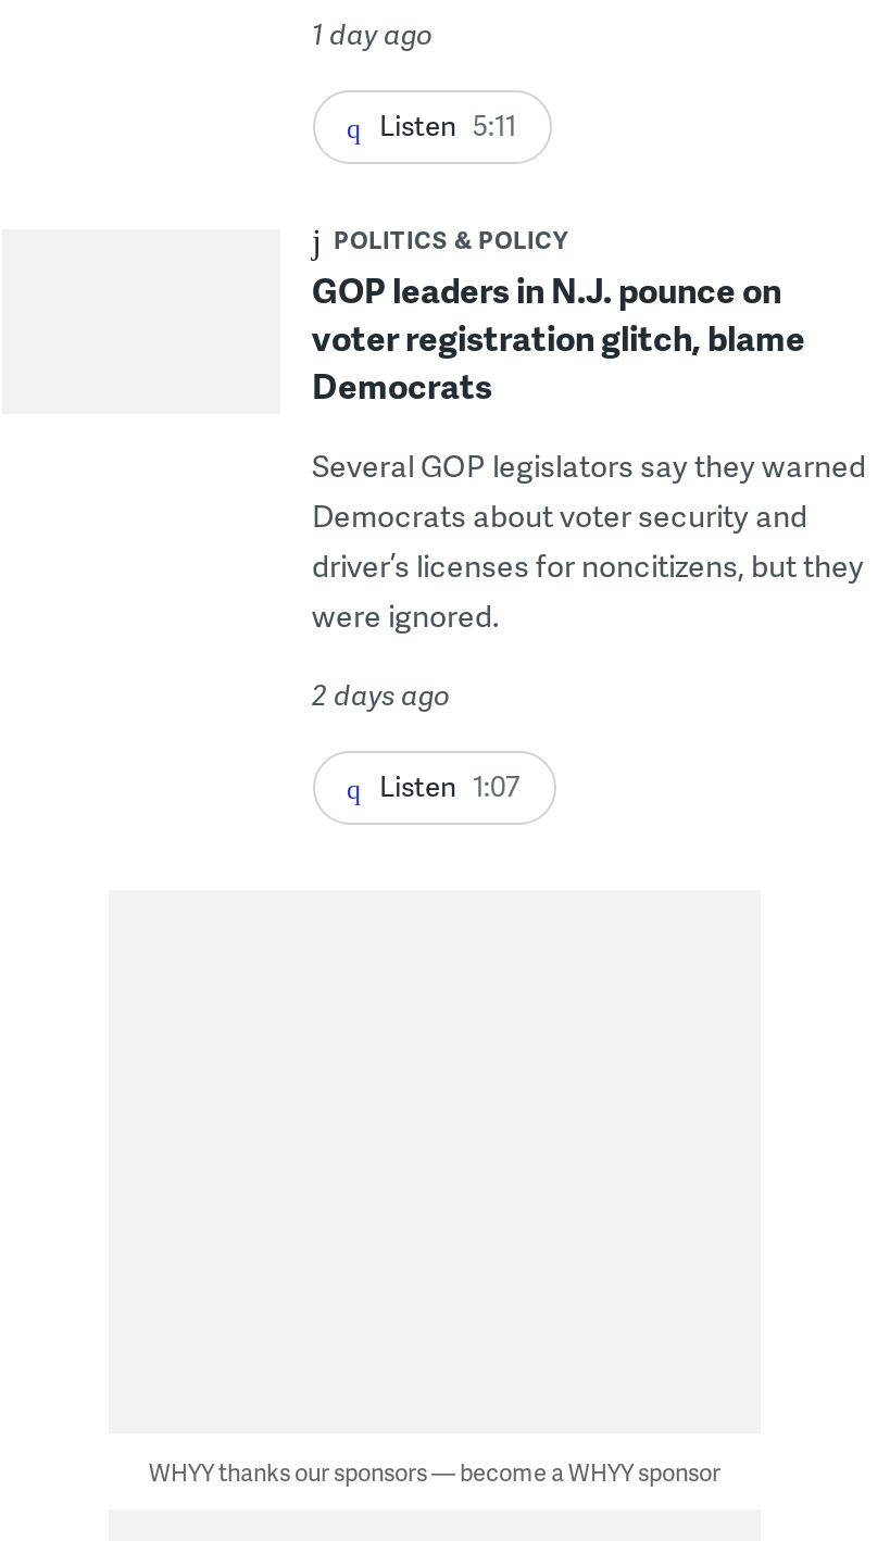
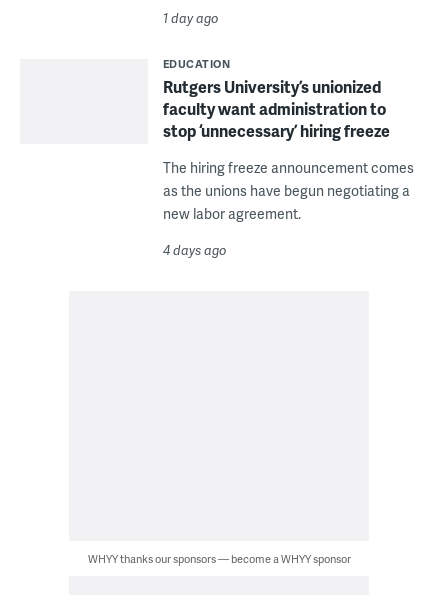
[312,105,866,806] Listen 5:11 | POLITICS & POLICY | GOP leaders in N.J. pounce on | voter registration glitch, blame | Democrats | Several GOP legislators say they warned | Democrats about voter security and | driver’s licenses for noncitizens, but they | were ignored. | 2 days ago | Listen 1:07 -> [162,56,413,259] EDUCATION | Rutgers University’s unionized | faculty want administration to | stop ‘unnecessary’ hiring freeze | The hiring freeze announcement comes | as the unions have begun negotiating a | new labor agreement. | 4 days ago

